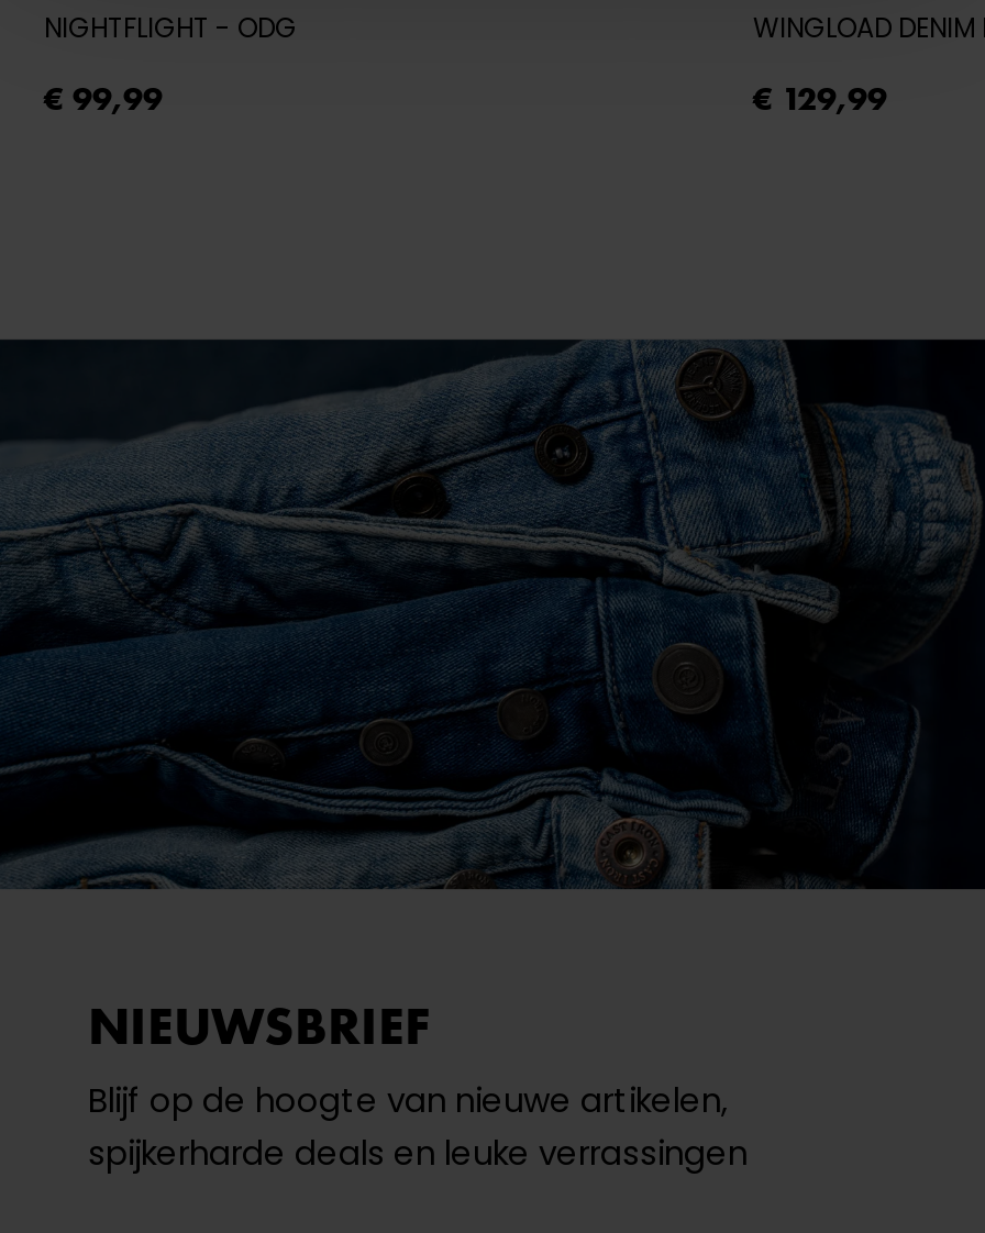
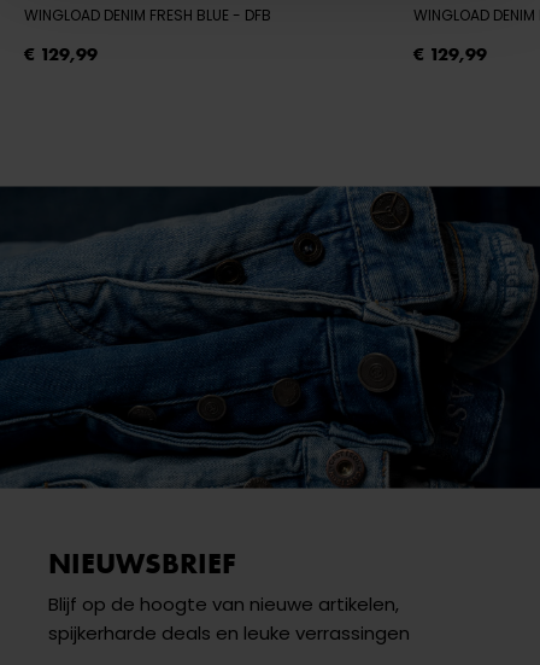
[44,9,297,46] NIGHTFLIGHT - ODG -> [24,5,271,25] WINGLOAD DENIM FRESH BLUE - DFB
[44,77,163,121] € 99,99 -> [24,42,98,66] € 129,99

